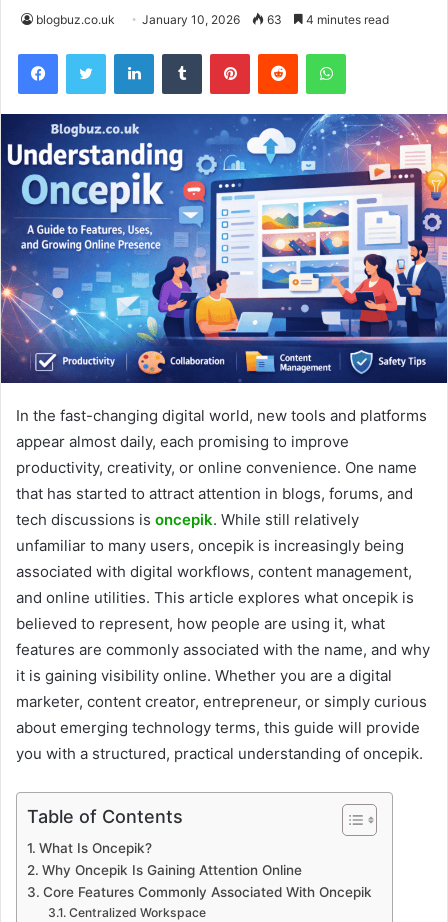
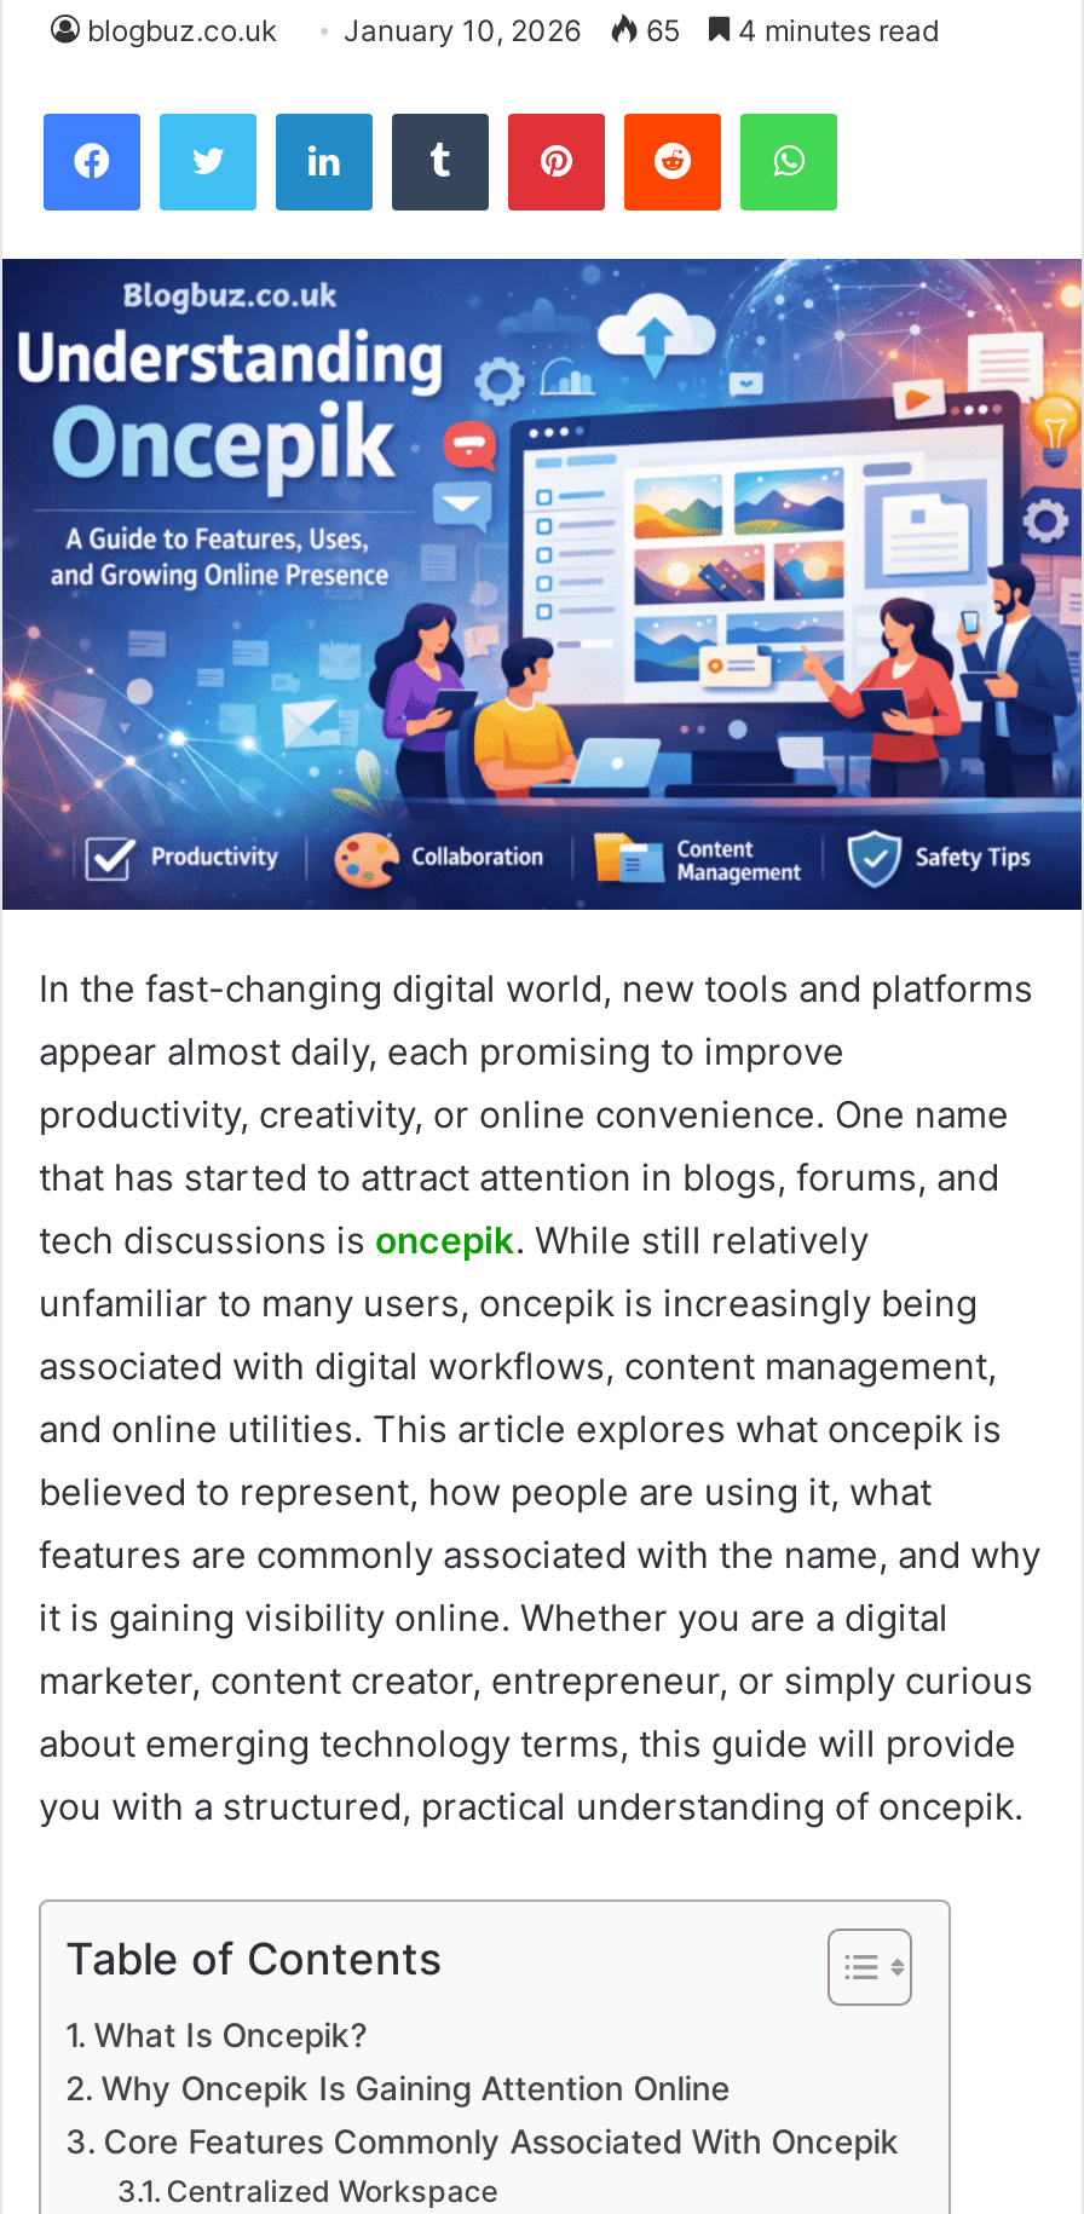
[36,12,389,27] blogbuz.co.uk January 10, 2026 63 4 minutes read -> [87,12,939,48] blogbuz.co.uk January 10, 2026 65 4 minutes read

